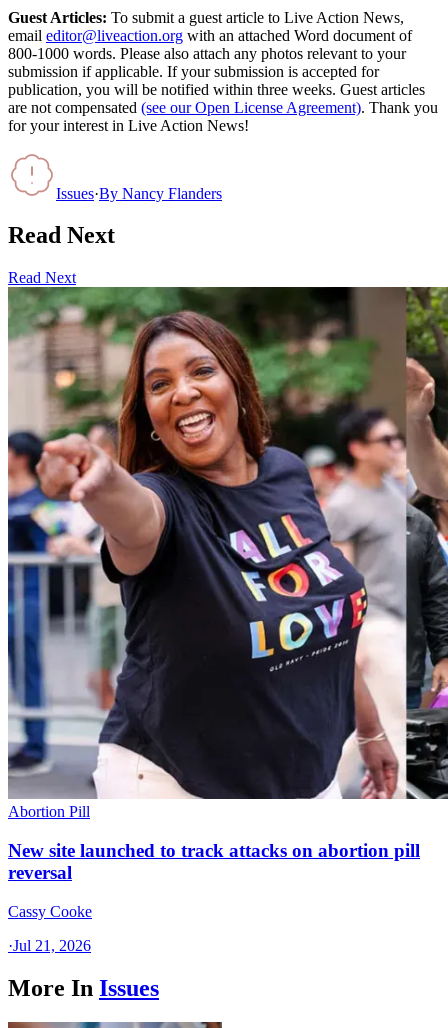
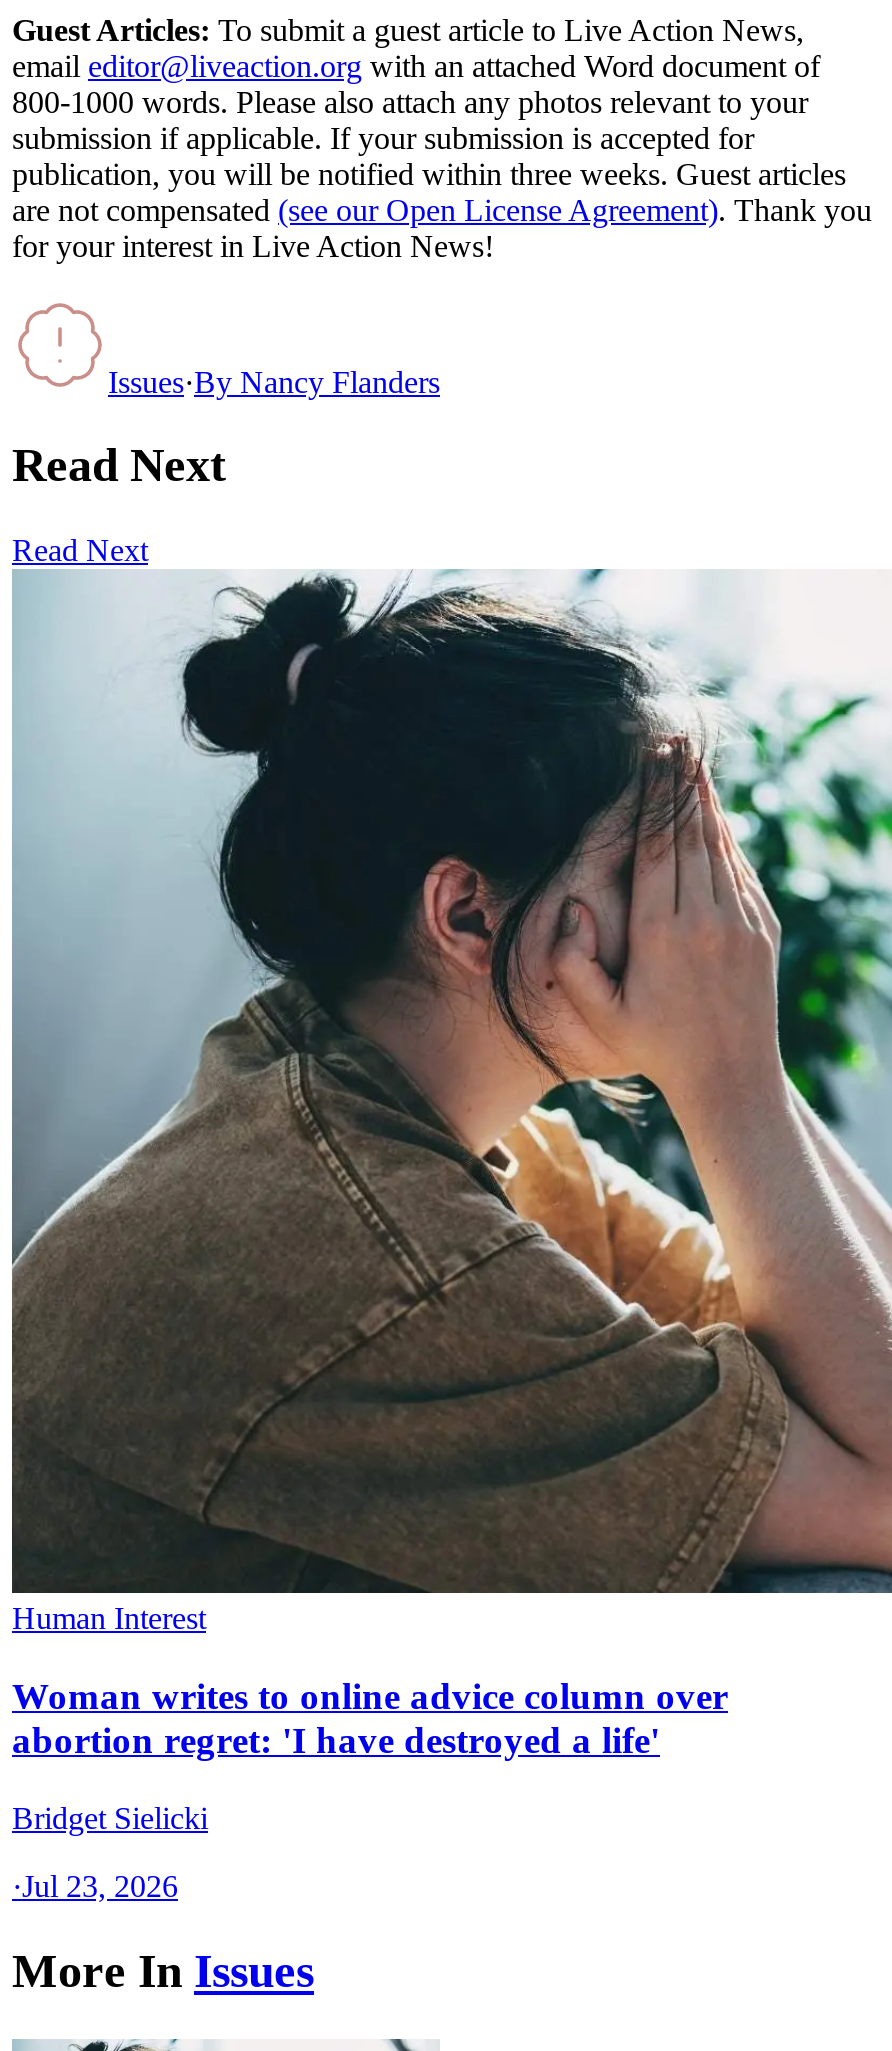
[7,286,445,820] [image] | Abortion Pill -> [10,567,886,1636] [image] | Human Interest
[8,840,420,883] New site launched to track attacks on abortion pill | reversal -> [12,1675,728,1761] Woman writes to online advice column over | abortion regret: 'I have destroyed a life'
[8,903,92,920] Cassy Cooke -> [12,1801,208,1835] Bridget Sielicki
[8,937,91,954] ·Jul 21, 2026 -> [12,1869,178,1903] ·Jul 23, 2026

